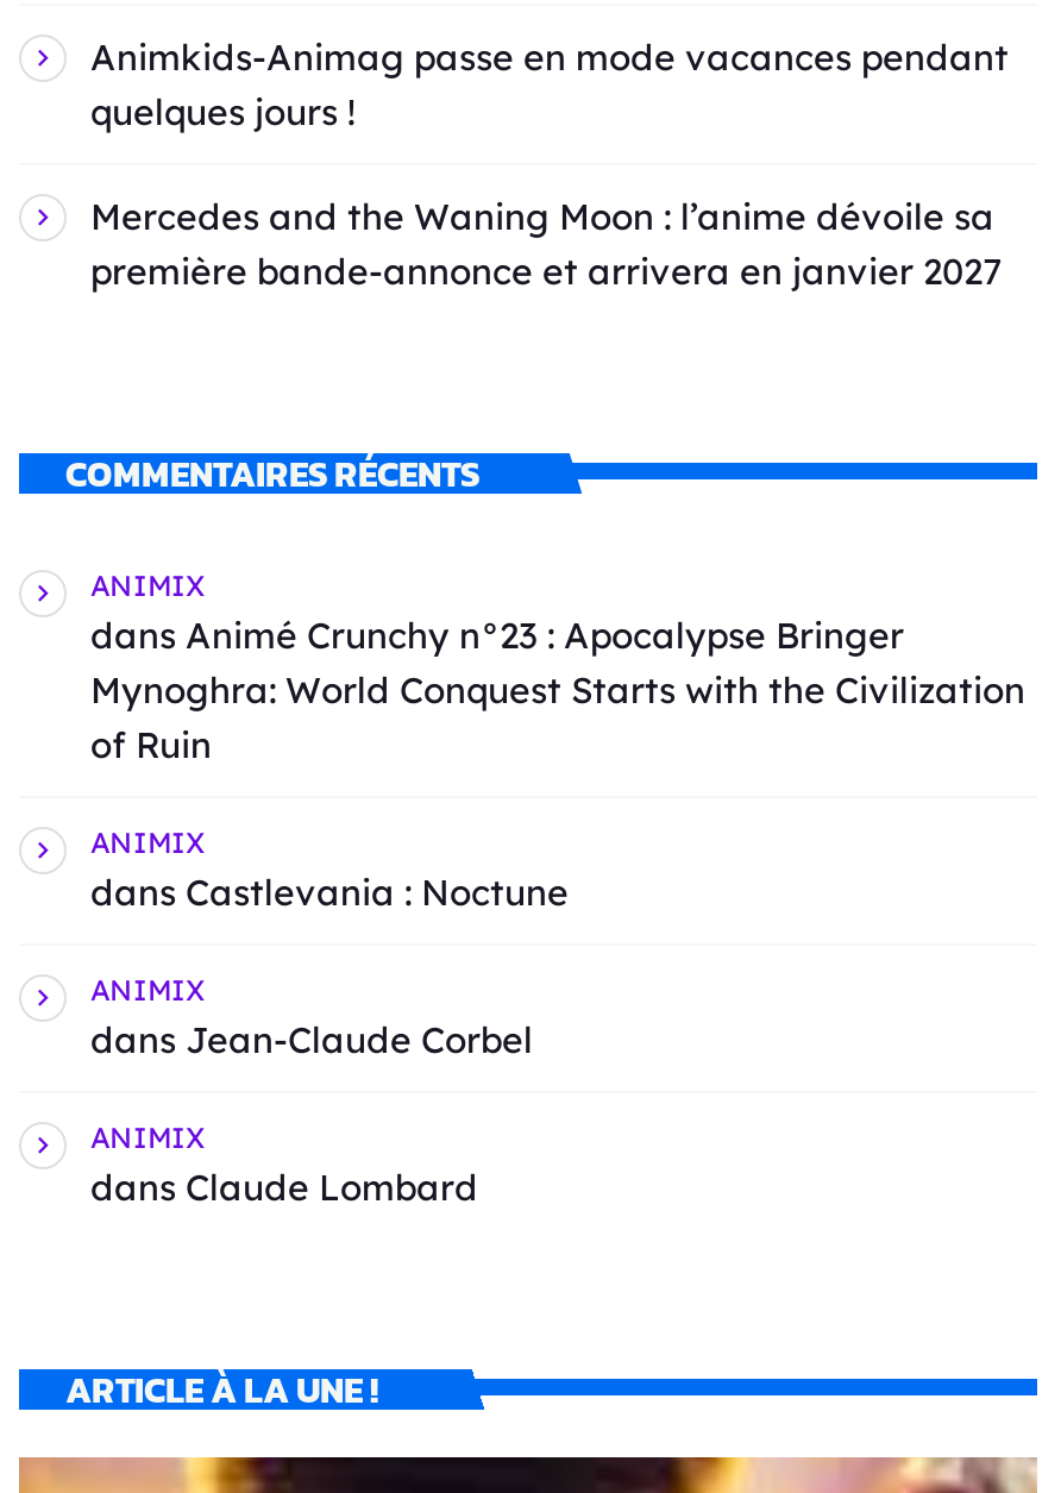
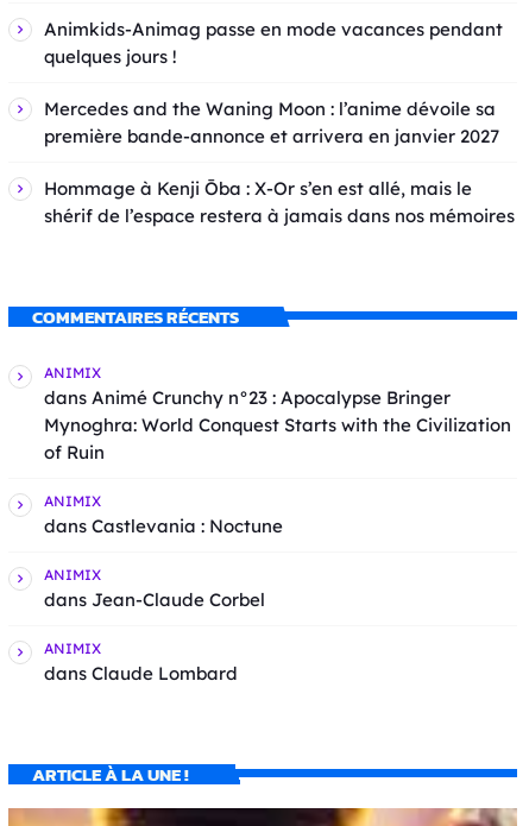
none -> [44,177,515,227] Hommage à Kenji Ōba : X-Or s’en est allé, mais le | shérif de l’espace restera à jamais dans nos mémoires

